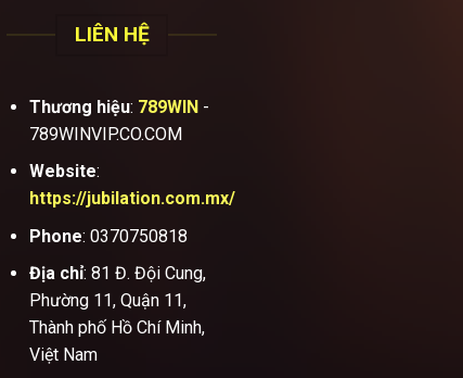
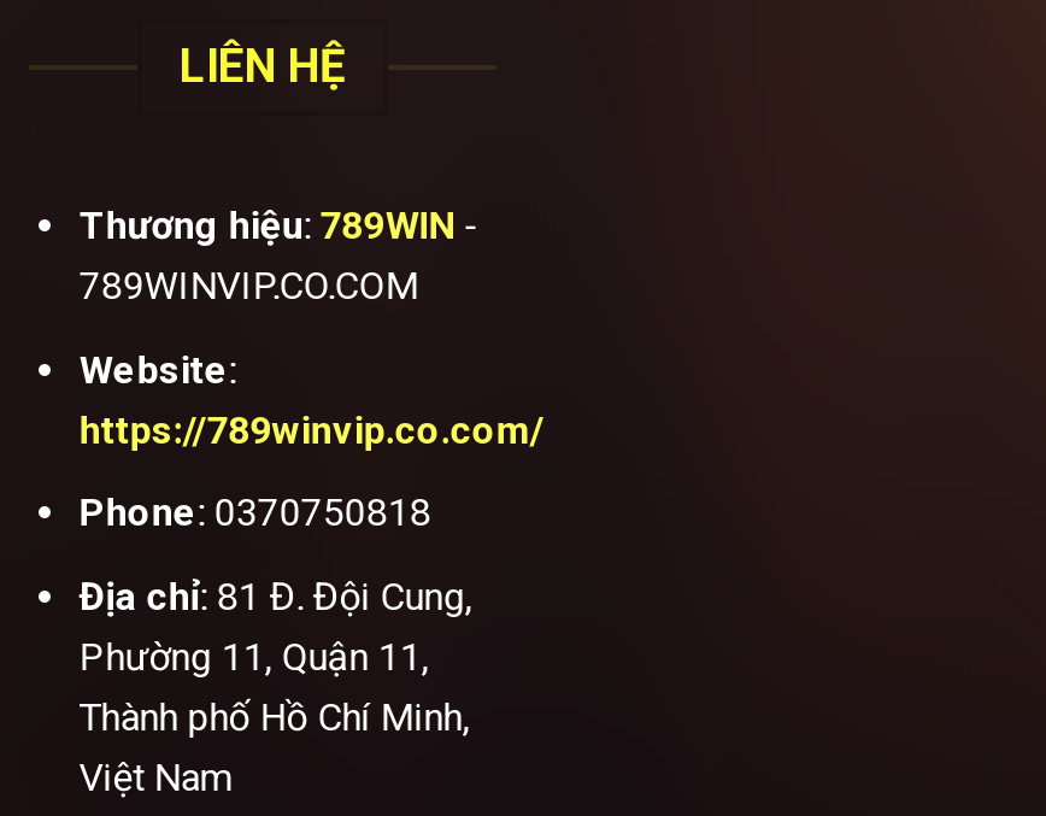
[29,188,235,209] https://jubilation.com.mx/ -> [79,407,544,453] https://789winvip.co.com/

